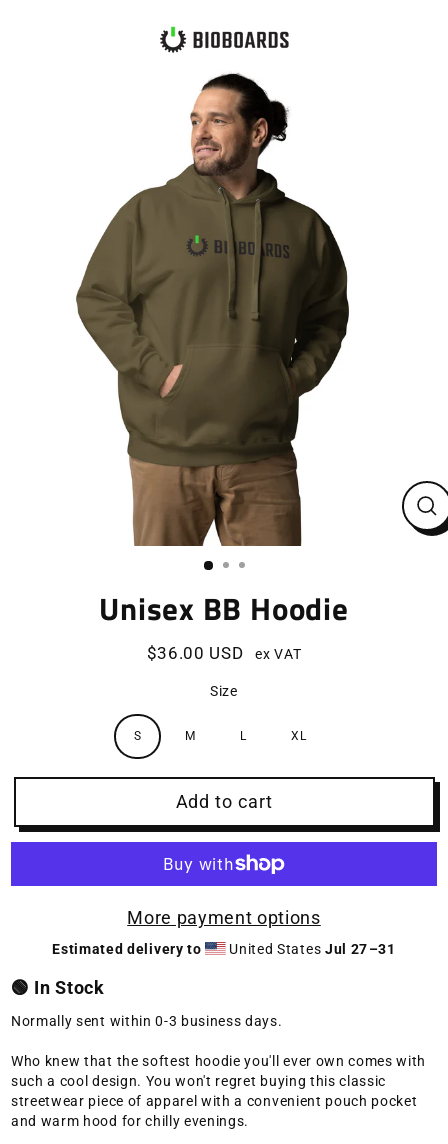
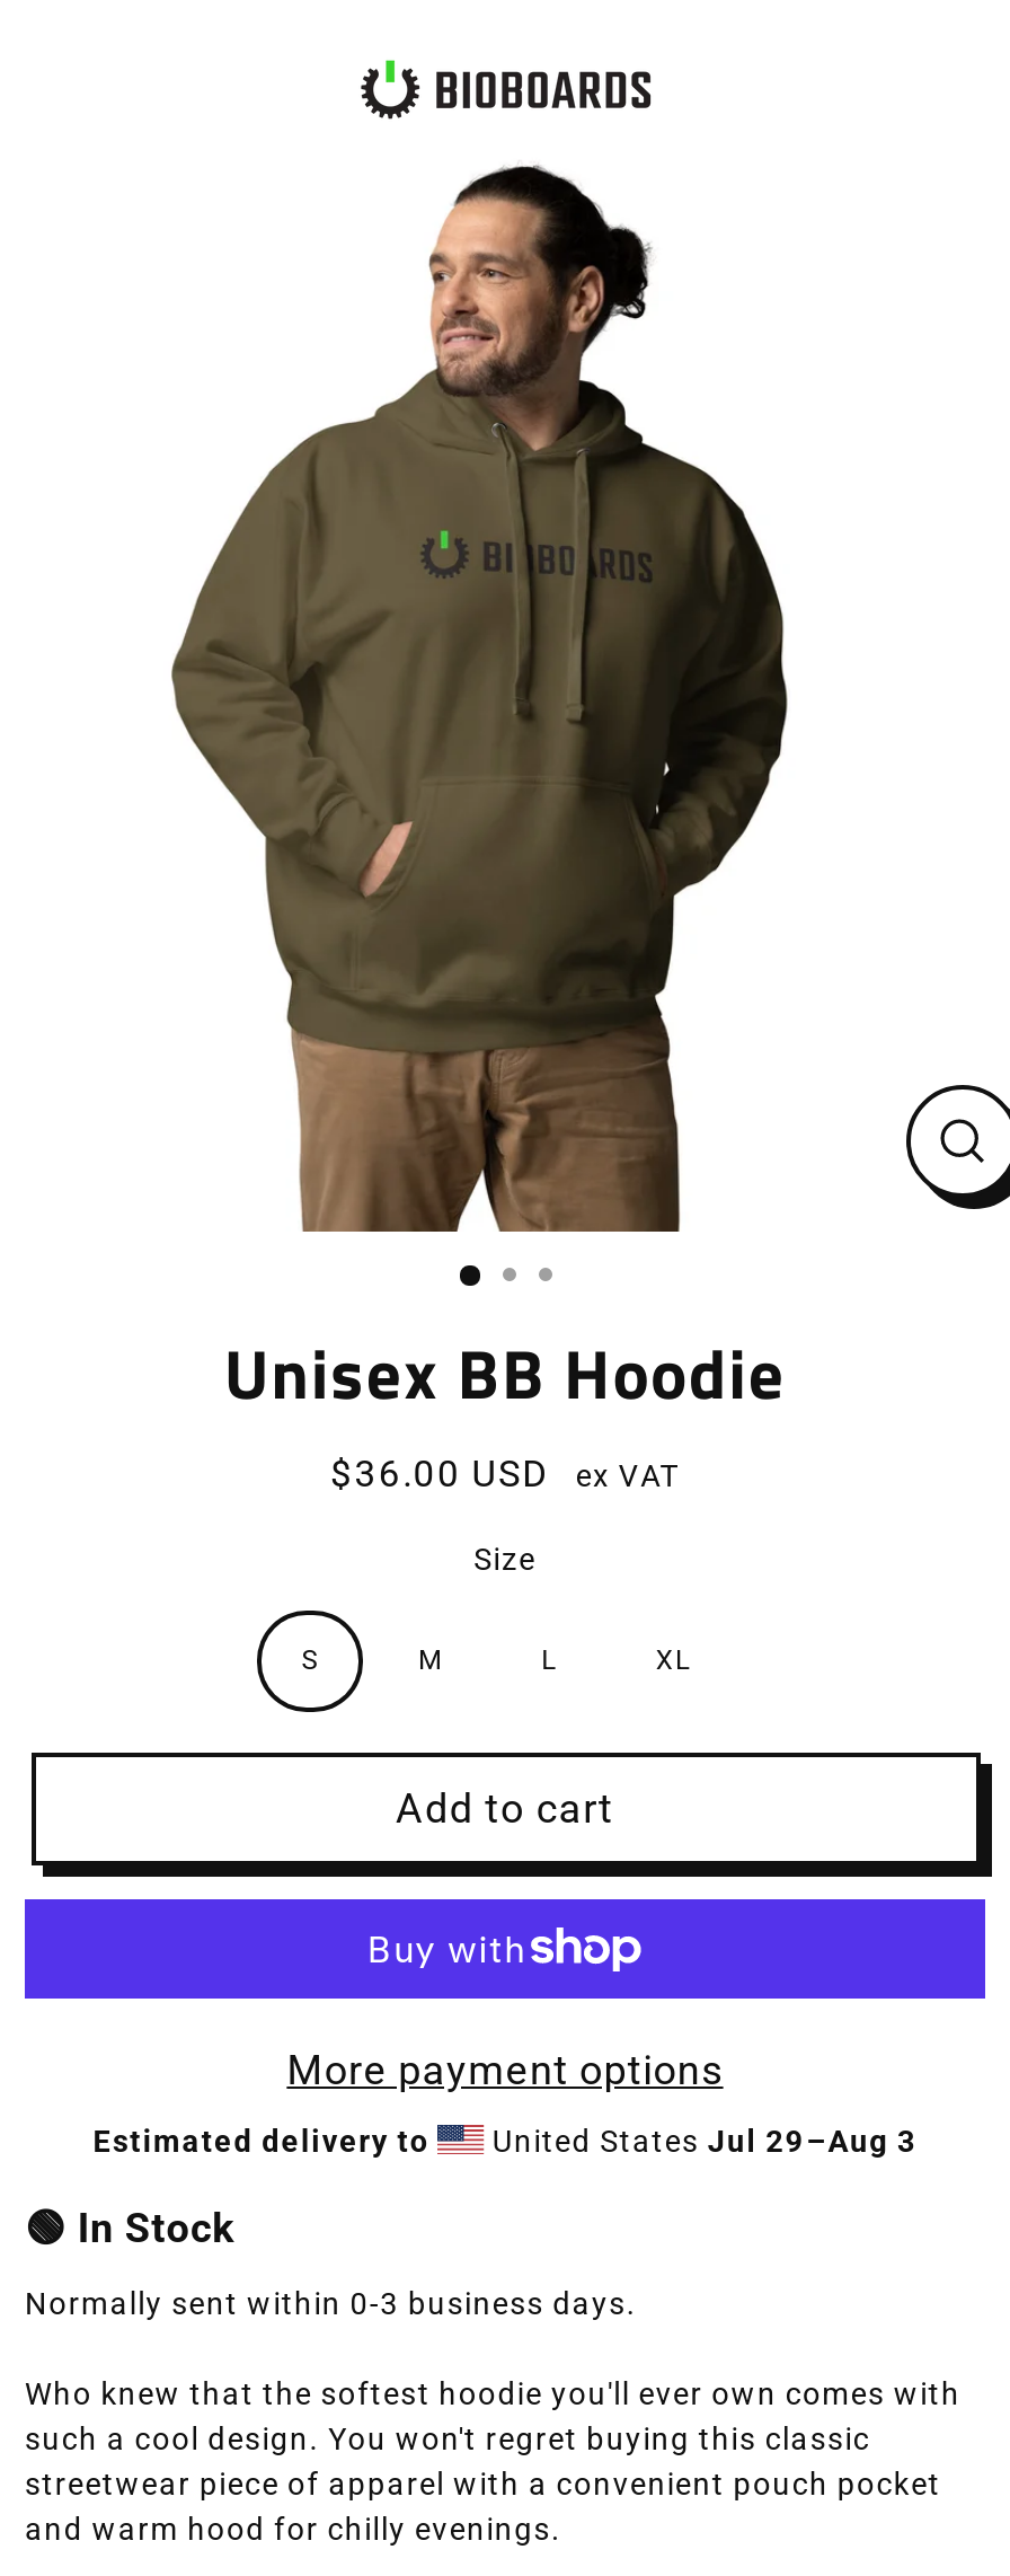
[226,941,396,957] United States Jul 27–31 -> [484,2122,917,2158] United States Jul 29–Aug 3

